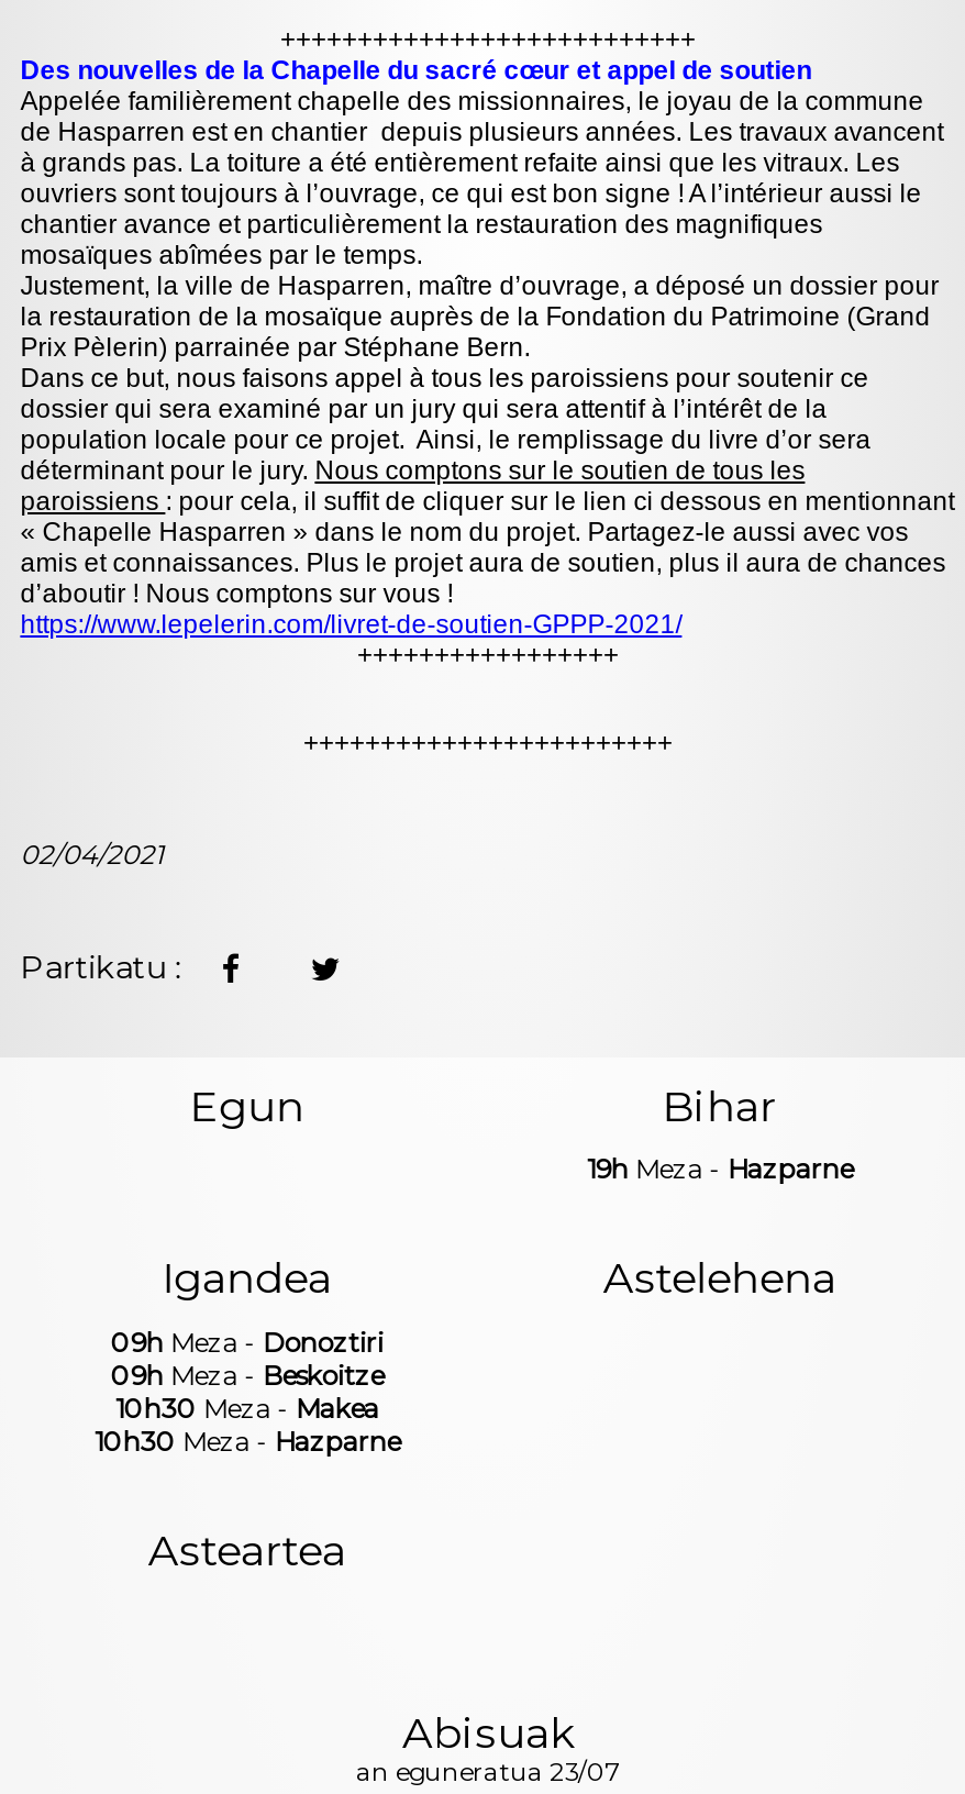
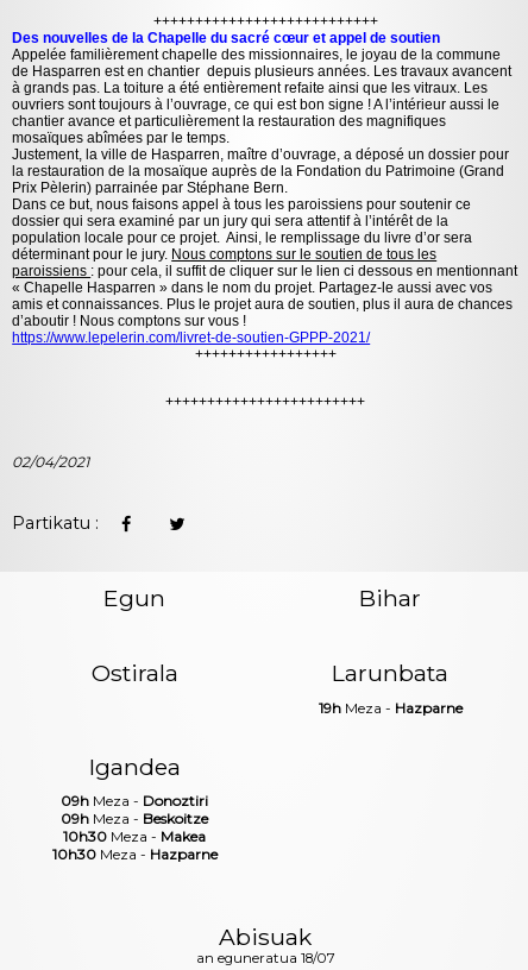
none -> [91,659,449,687] Ostirala | Larunbata
moved [94,1152,852,1457] -> [52,699,462,863]: 19h Meza - Hazparne | Igandea | 10h30 Meza - Makea | 10h30 Meza - Hazparne
[603,1251,836,1304] Astelehena -> none
[148,1523,346,1576] Asteartea -> none
[356,1757,620,1788] an eguneratua 23/07 -> [196,950,335,967] an eguneratua 18/07

